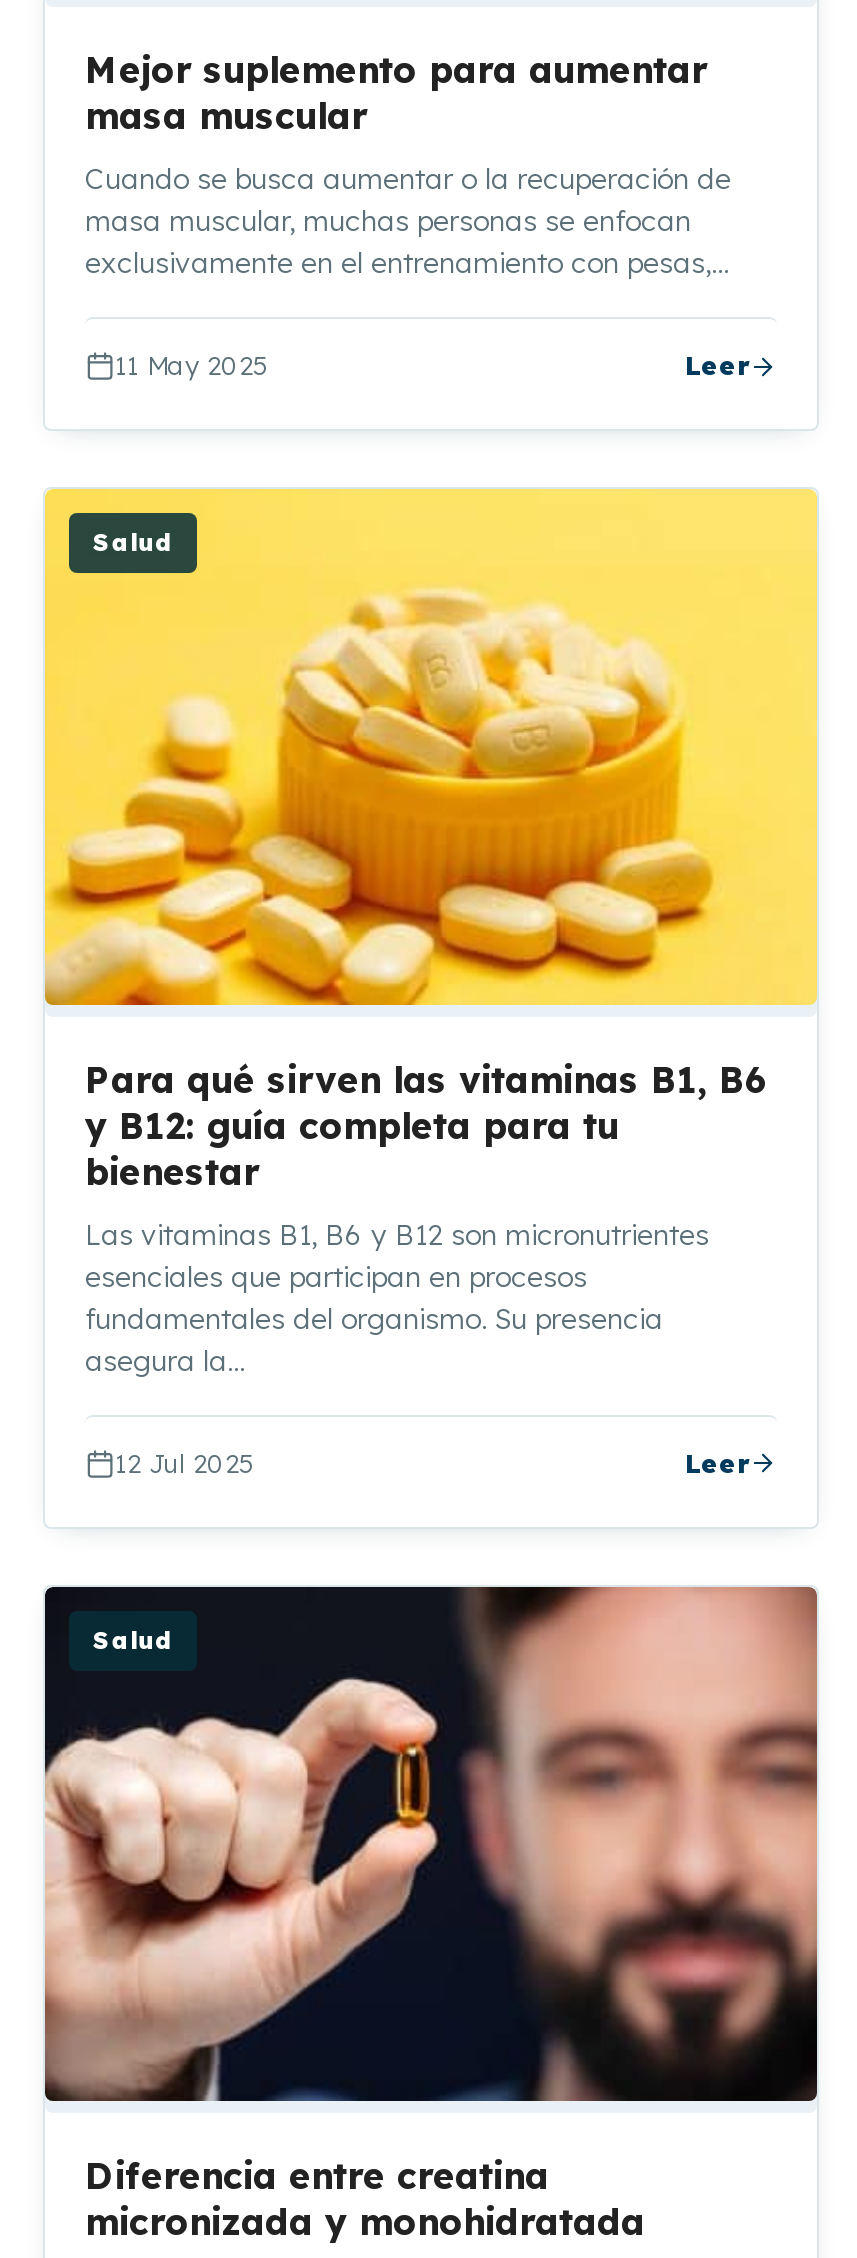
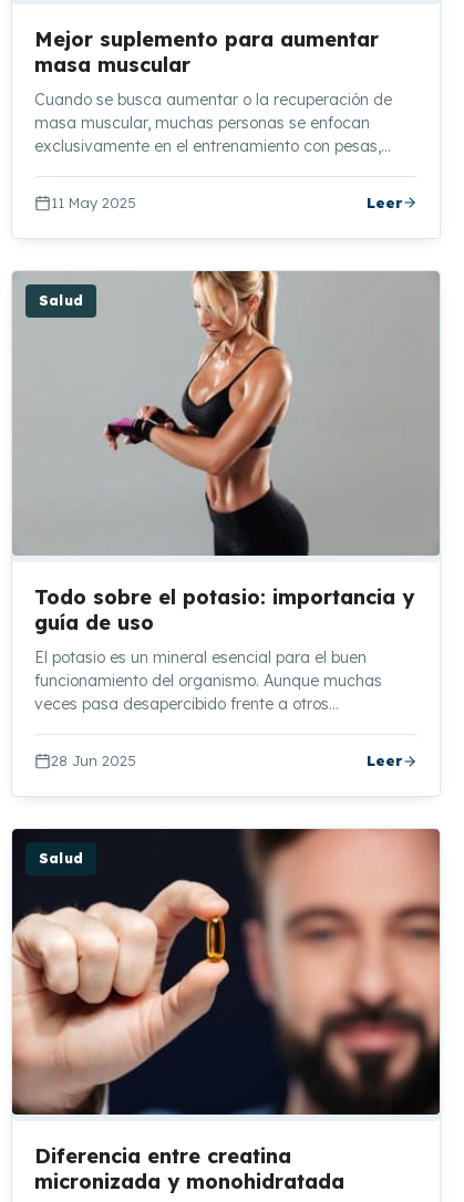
[43,488,817,1195] [image] | Para qué sirven las vitaminas B1, B6 | y B12: guía completa para tu | bienestar -> [12,270,441,636] [image] | Todo sobre el potasio: importancia y | guía de uso
[85,1217,709,1379] Las vitaminas B1, B6 y B12 son micronutrientes | esenciales que participan en procesos | fundamentales del organismo. Su presencia | asegura la… -> [34,648,382,714] El potasio es un mineral esencial para el buen | funcionamiento del organismo. Aunque muchas | veces pasa desapercibido frente a otros…
[115,1447,255,1479] 12 Jul 2025 -> [51,752,136,770] 28 Jun 2025

